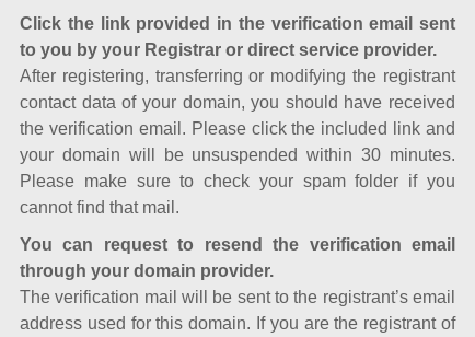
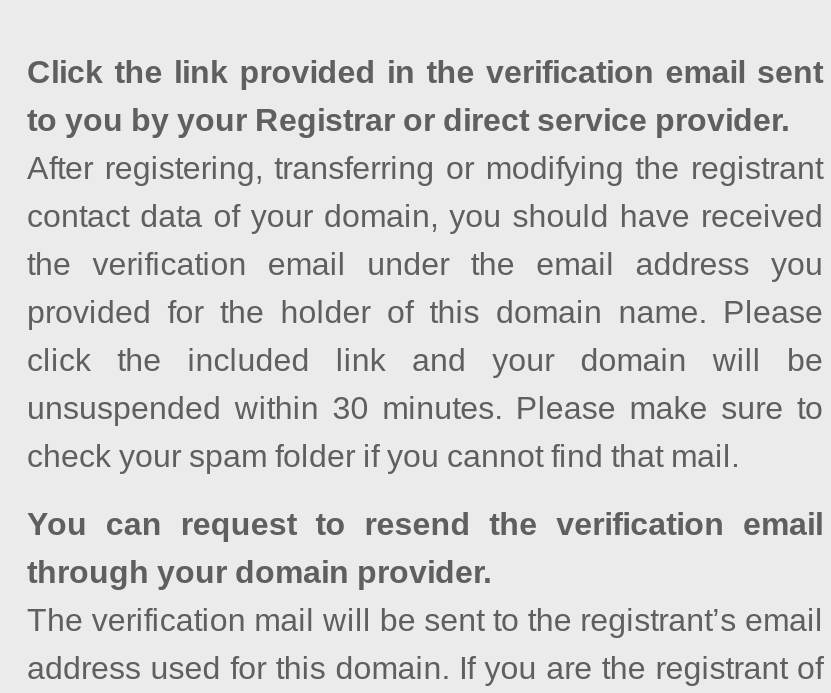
[20,119,455,217] the verification email. Please click the included link and | your domain will be unsuspended within 30 minutes. | Please make sure to check your spam folder if you | cannot find that mail. -> [27,247,823,473] the verification email under the email address you | provided for the holder of this domain name. Please | click the included link and your domain will be | unsuspended within 30 minutes. Please make sure to | check your spam folder if you cannot find that mail.

